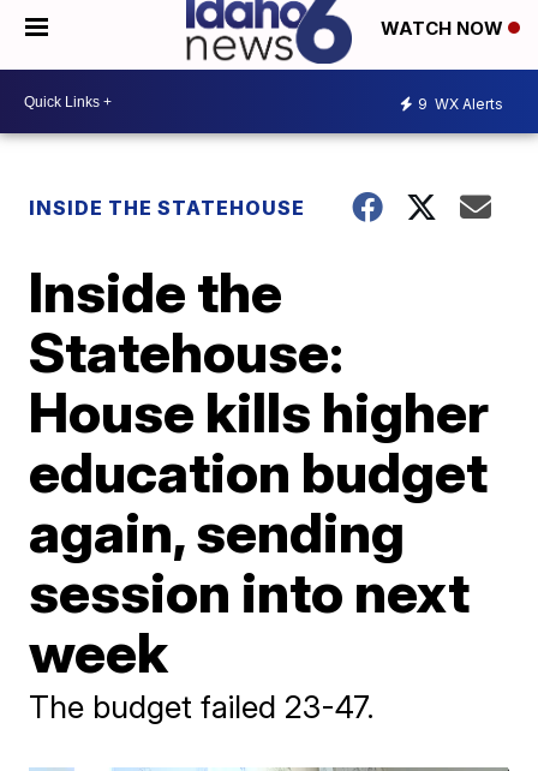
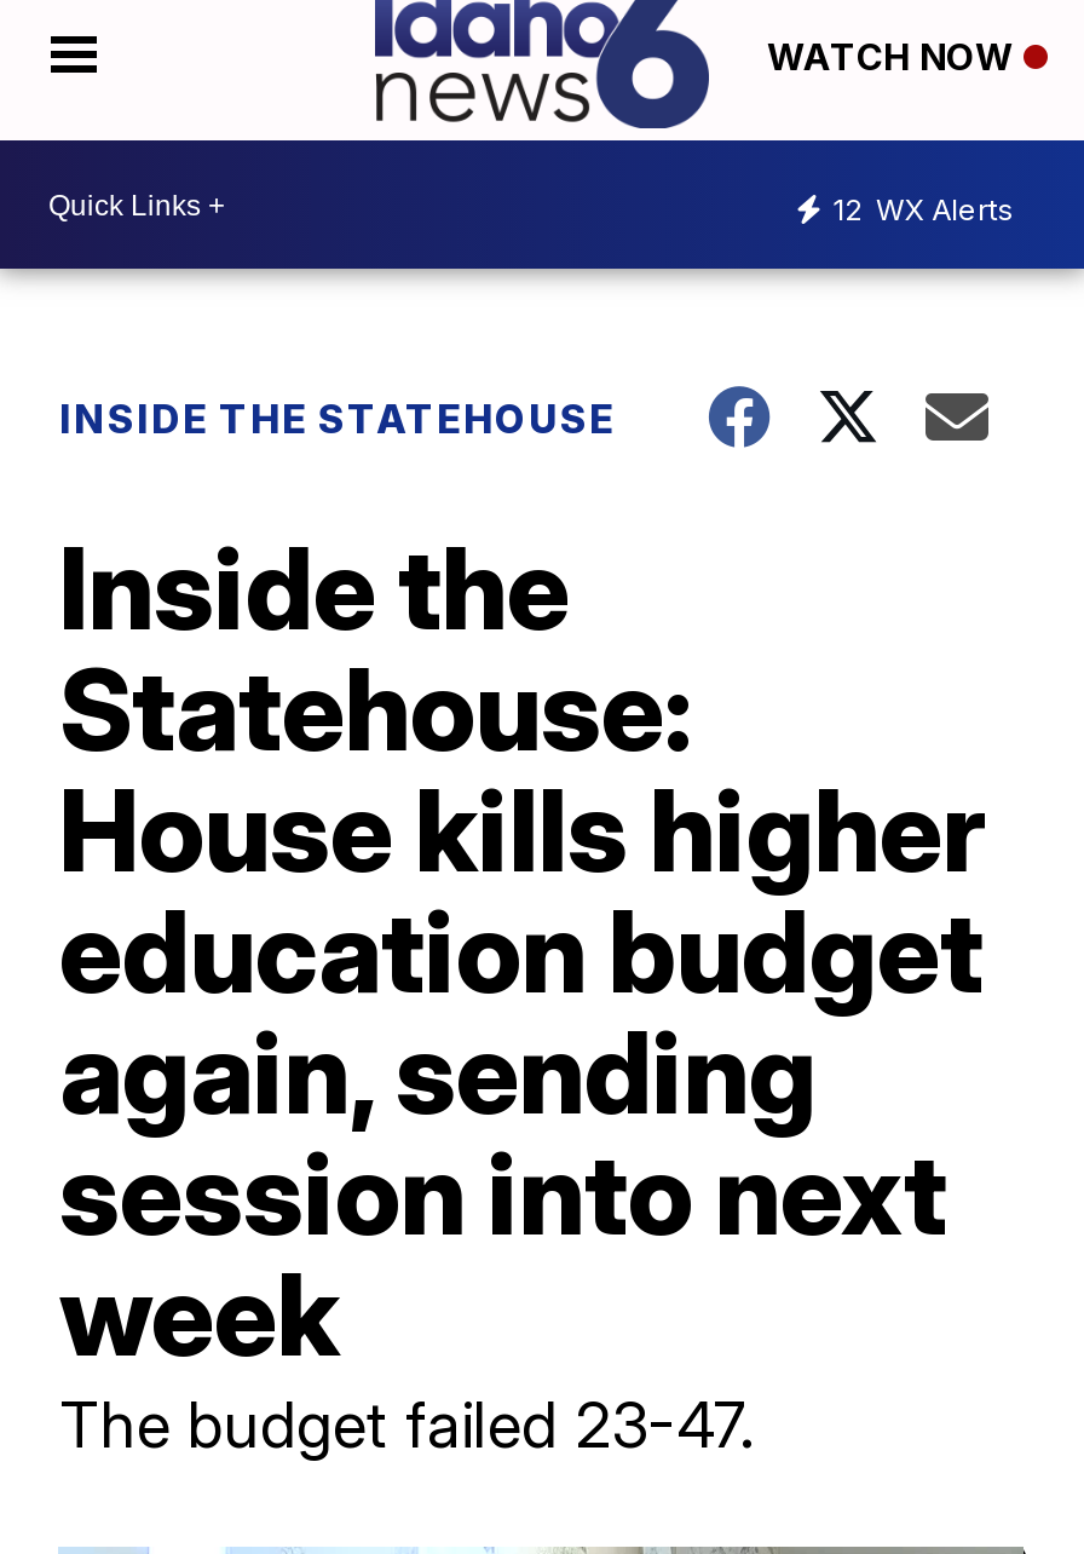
[418,94,503,112] 9 WX Alerts -> [832,190,1014,226] 12 WX Alerts

